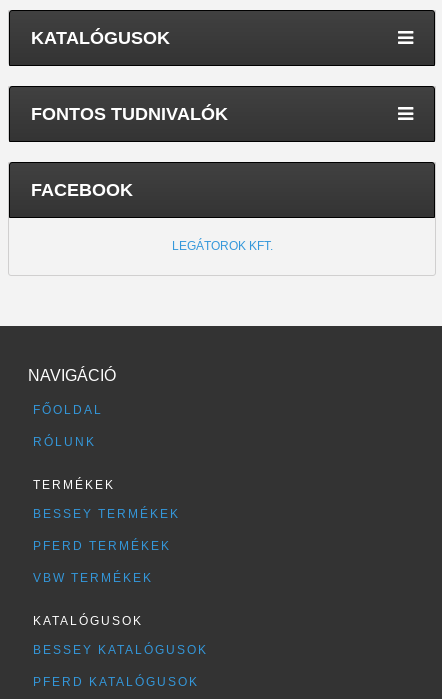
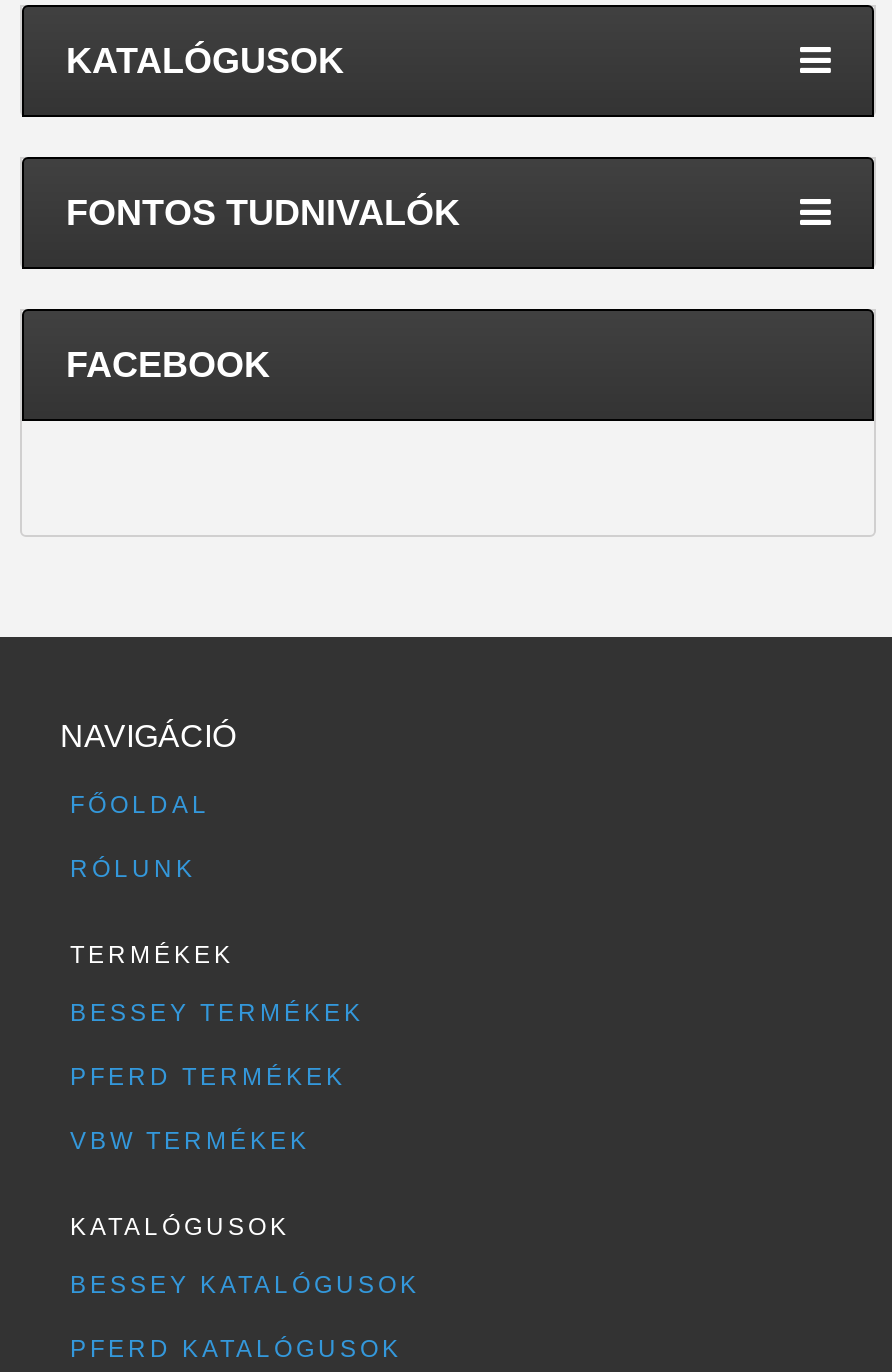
[171,239,272,253] LEGÁTOROK KFT. -> none

